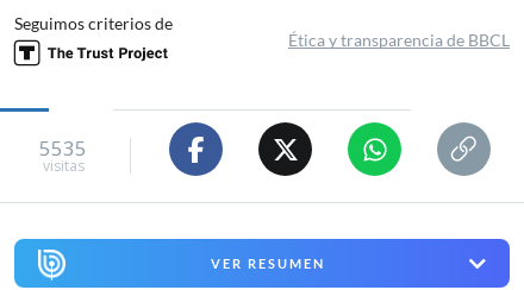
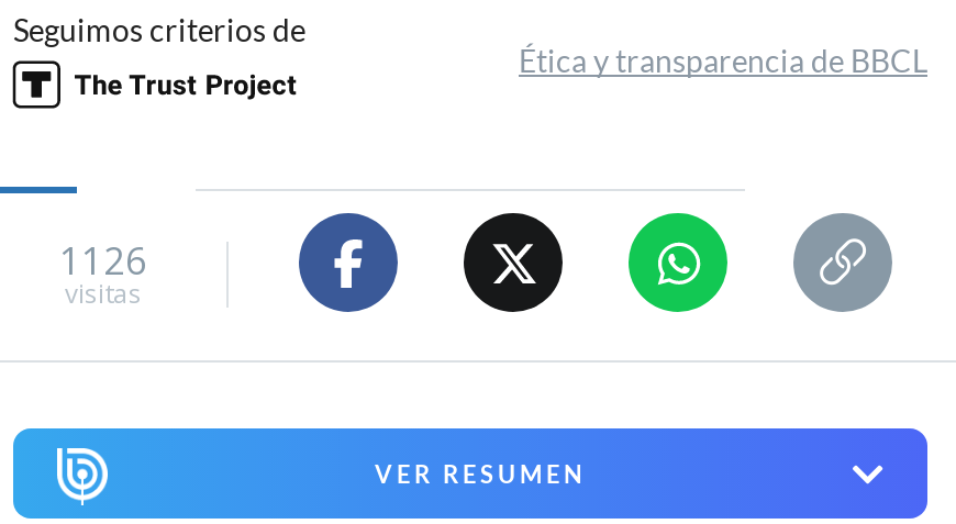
[39,134,87,162] 5535 -> [59,235,147,286] 1126

